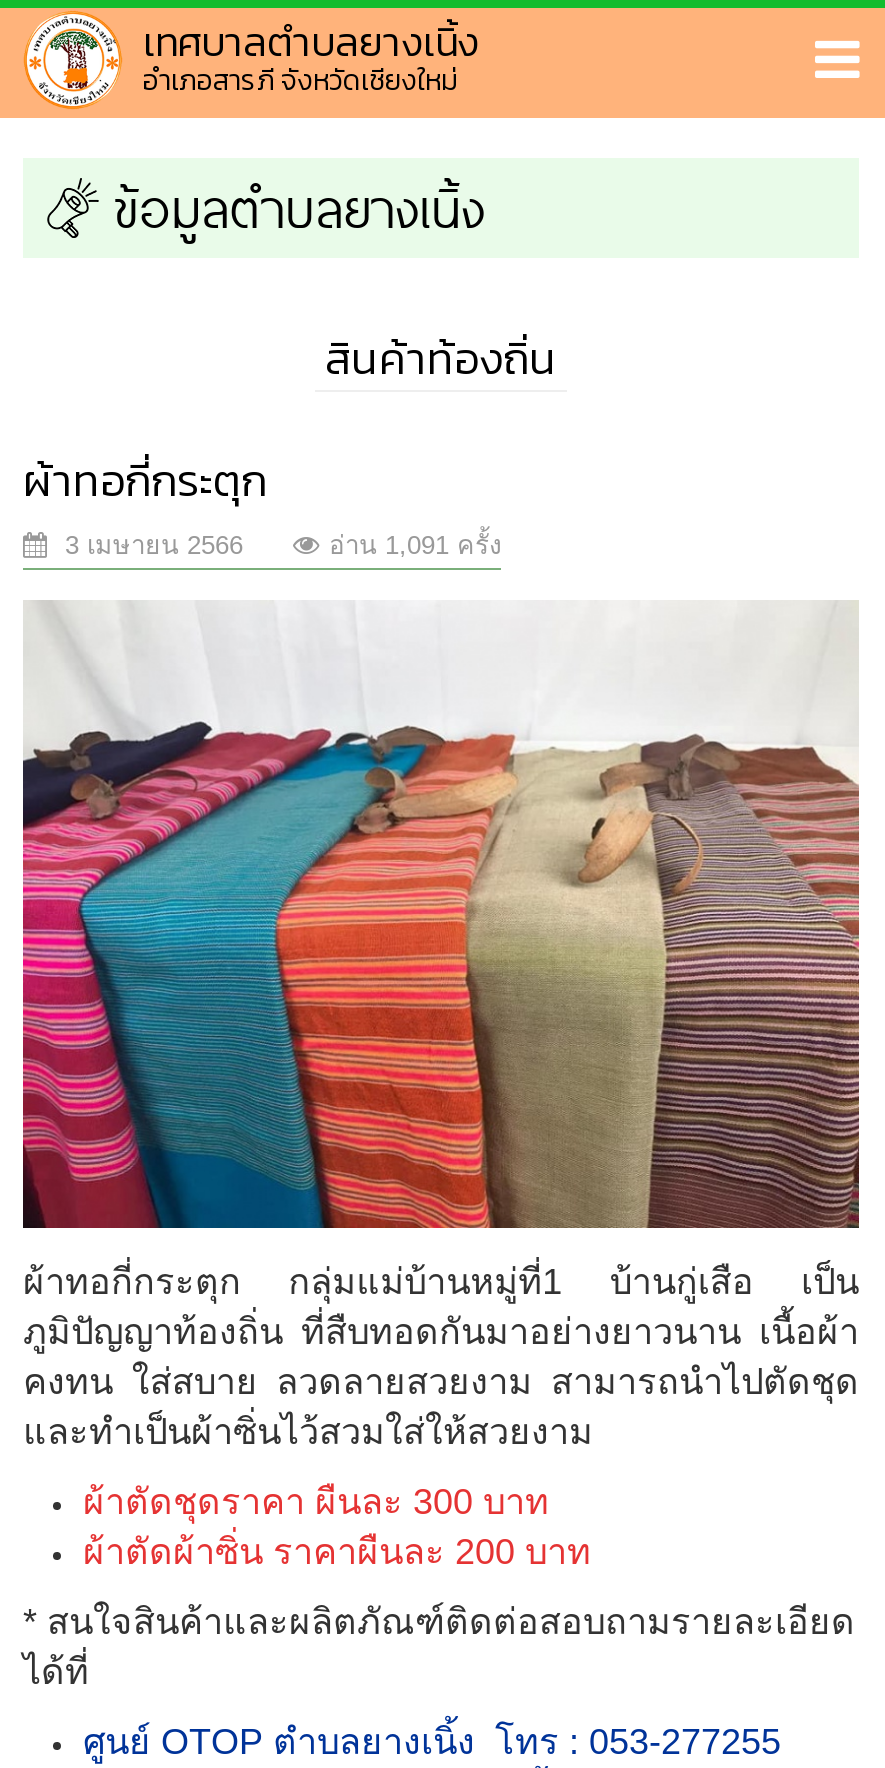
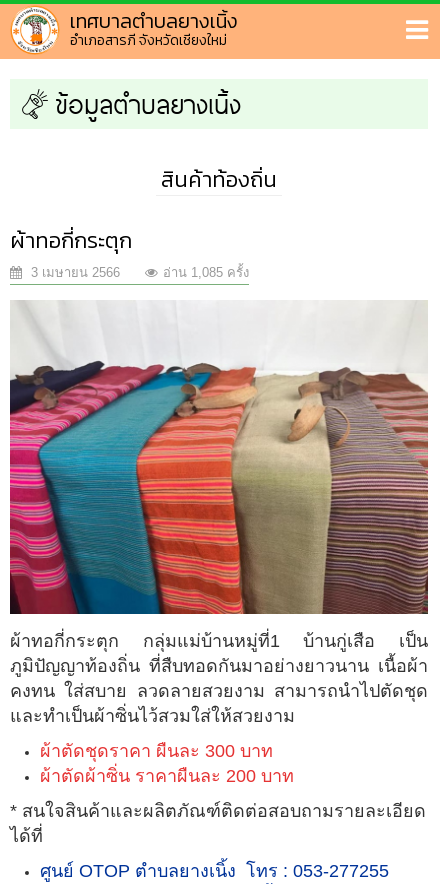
[329,530,501,560] อ่าน 1,091 ครั้ง -> [163,265,249,280] อ่าน 1,085 ครั้ง

